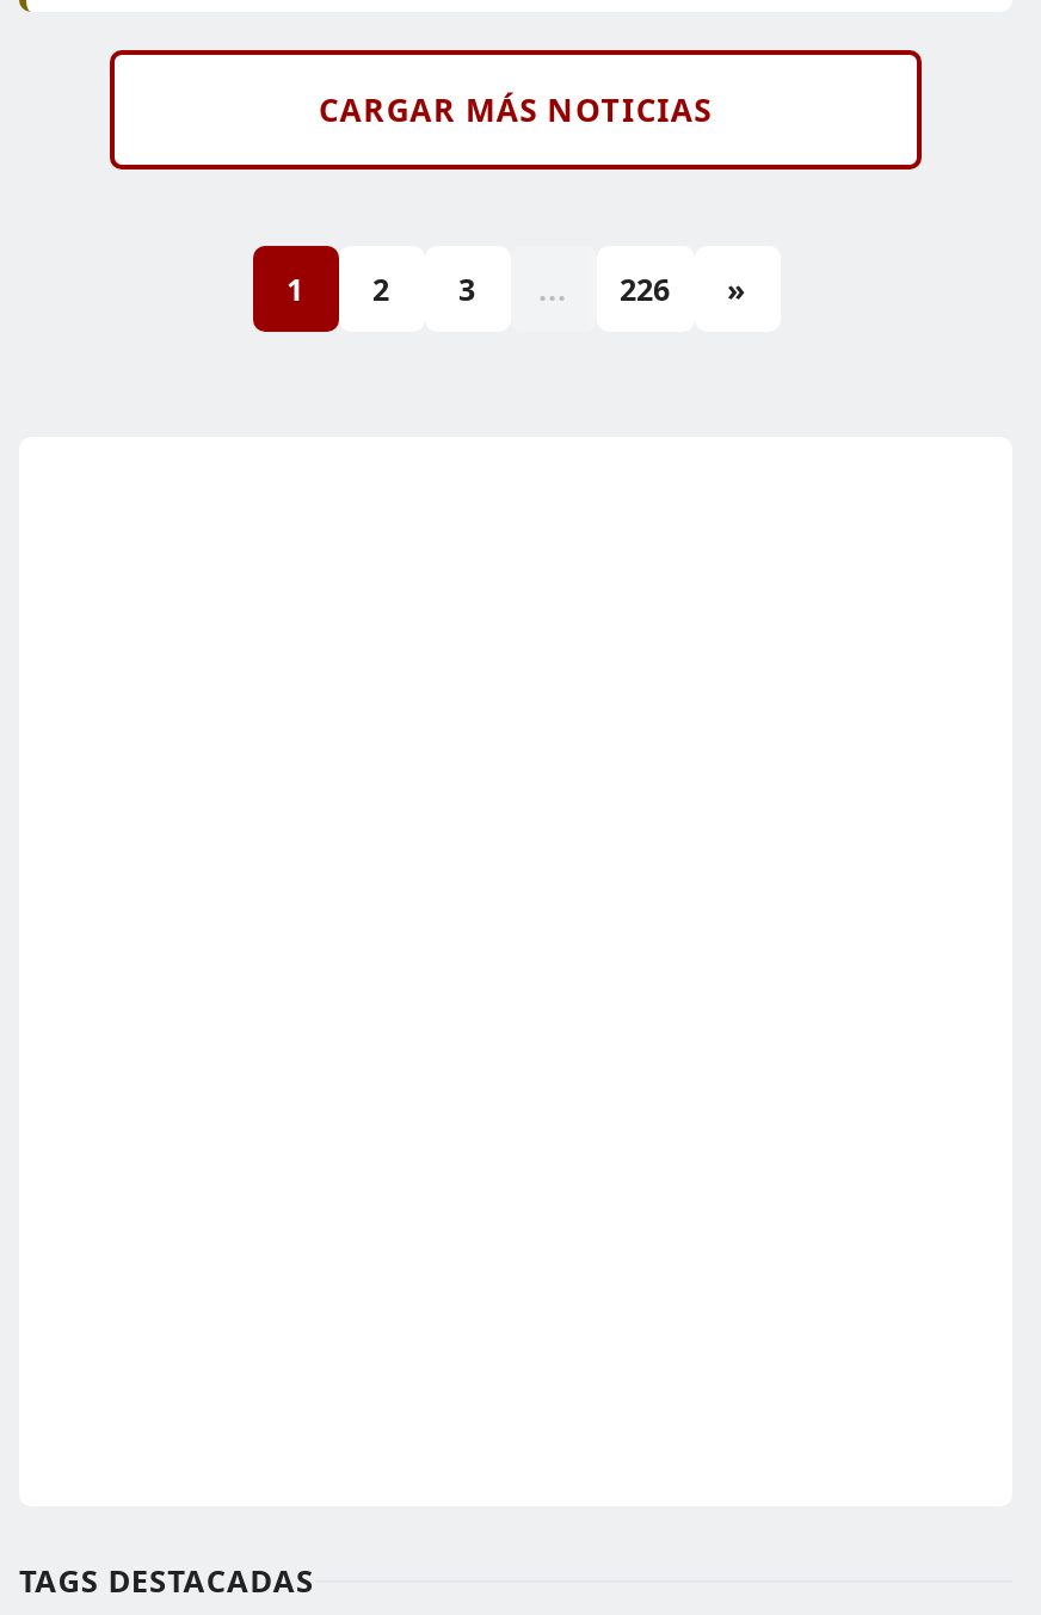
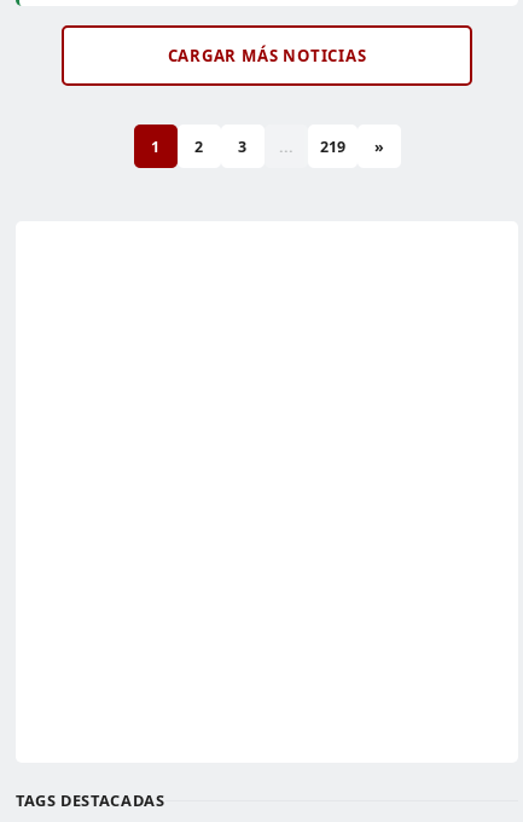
[620,269,670,309] 226 -> [319,136,345,157] 219

